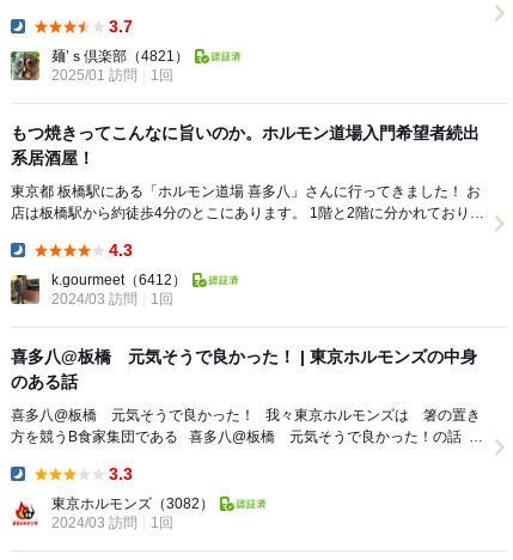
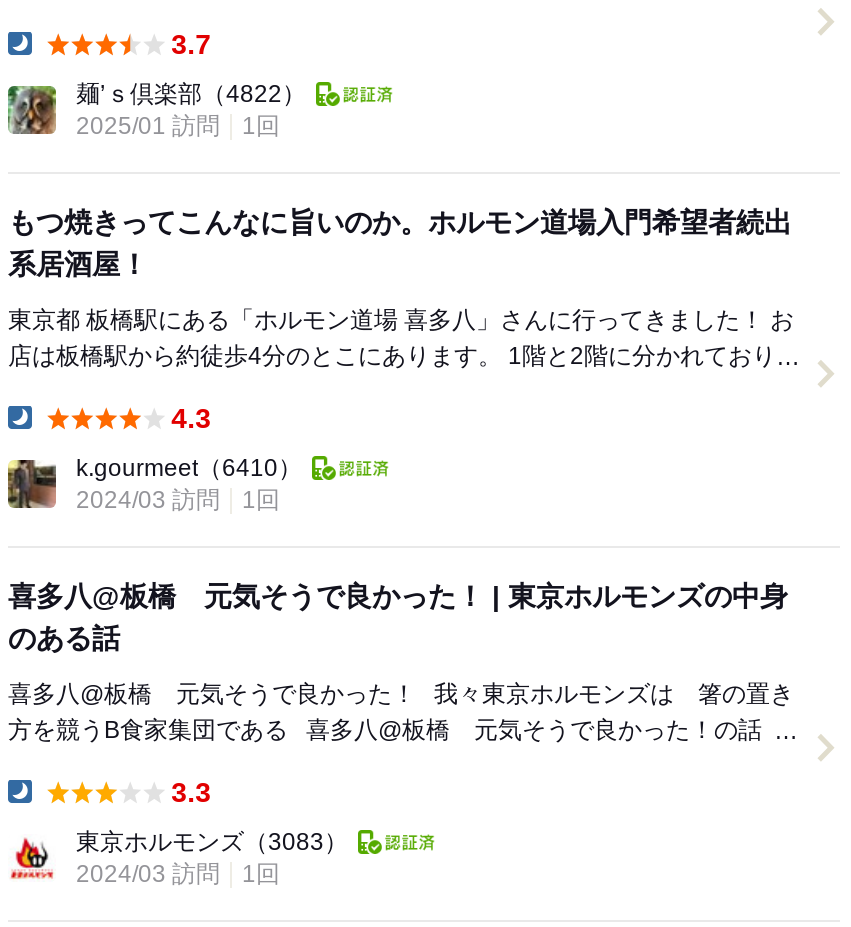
[51,48,189,65] 麺’ｓ倶楽部（4821） -> [76,81,306,109] 麺’ｓ倶楽部（4822）
[51,272,187,289] k.gourmeet（6412） -> [76,455,302,483] k.gourmeet（6410）
[51,496,214,512] 東京ホルモンズ（3082） -> [76,829,348,857] 東京ホルモンズ（3083）

